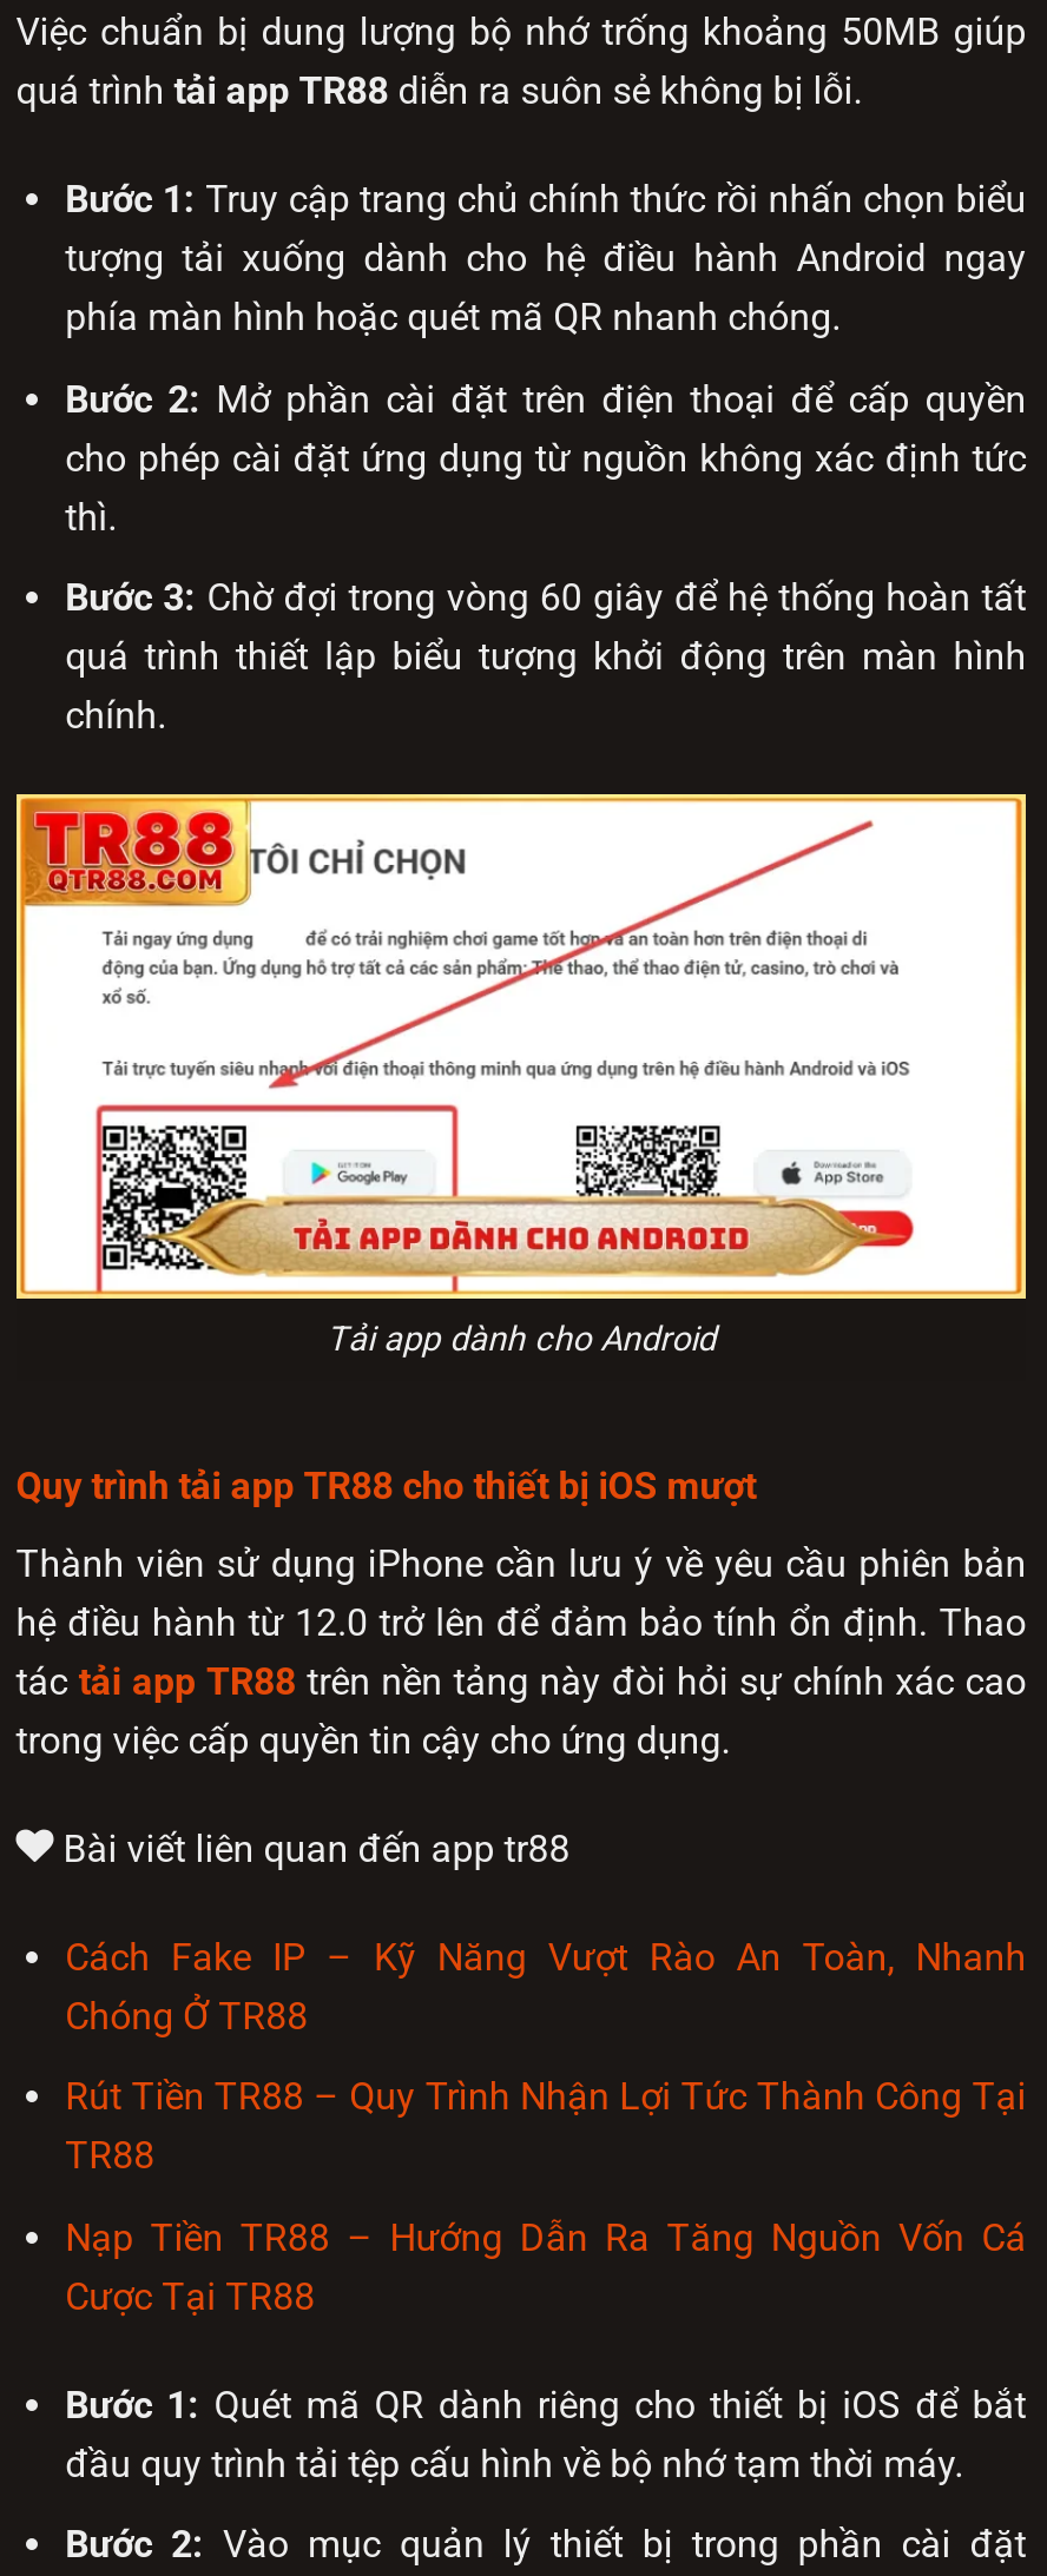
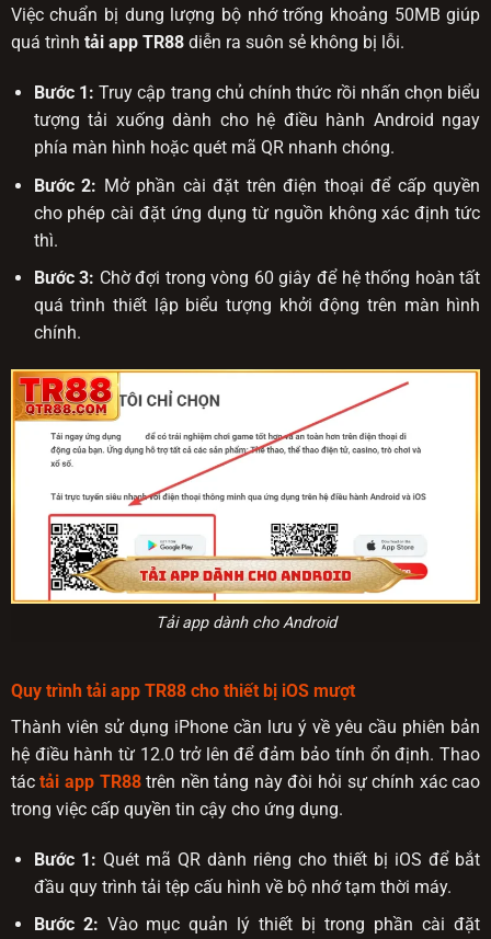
[54,1826,1026,2318] Bài viết liên quan đến app tr88 | Cách Fake IP – Kỹ Năng Vượt Rào An Toàn, Nhanh | Chóng Ở TR88 | Rút Tiền TR88 – Quy Trình Nhận Lợi Tức Thành Công Tại | TR88 | Nạp Tiền TR88 – Hướng Dẫn Ra Tăng Nguồn Vốn Cá | Cược Tại TR88 -> none

